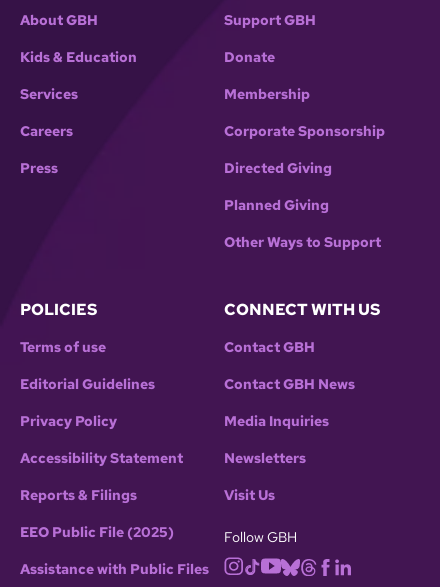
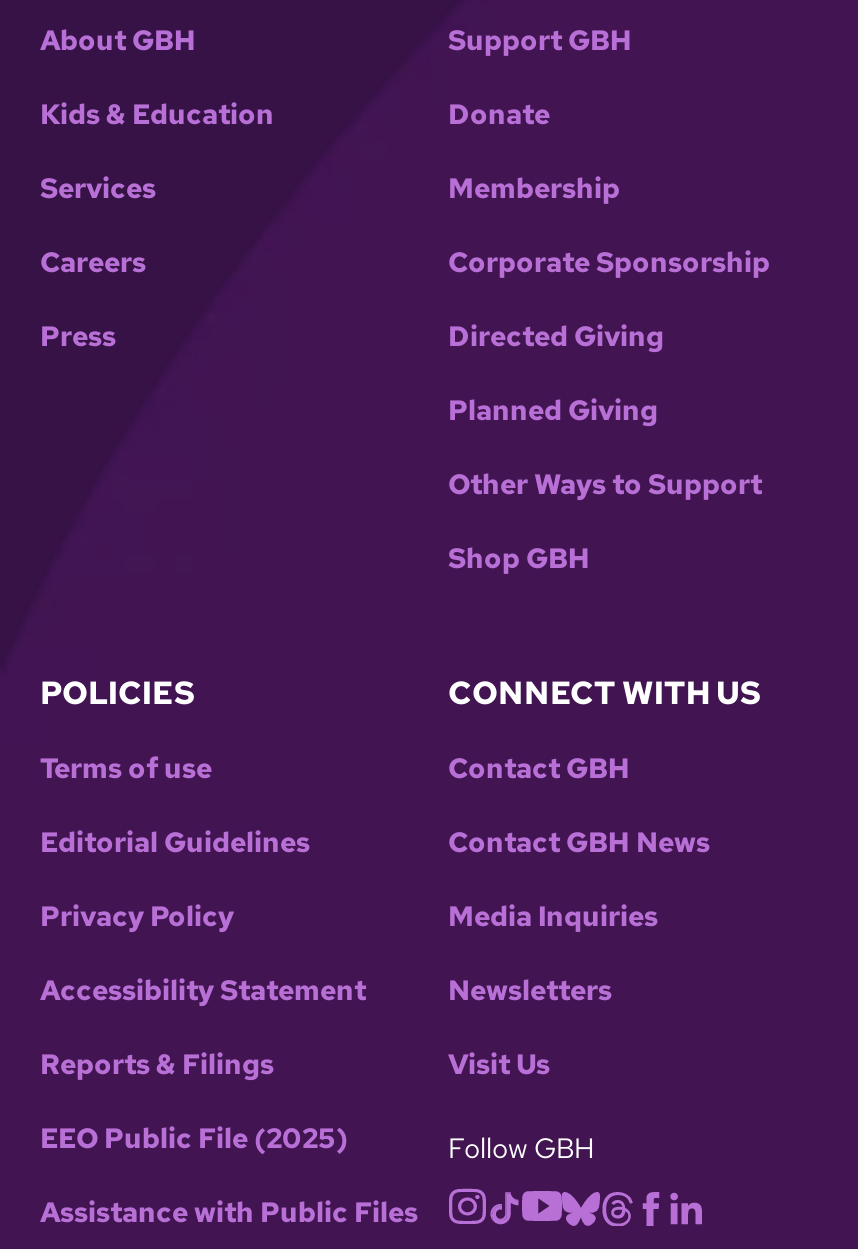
none -> [448,540,590,576] Shop GBH

